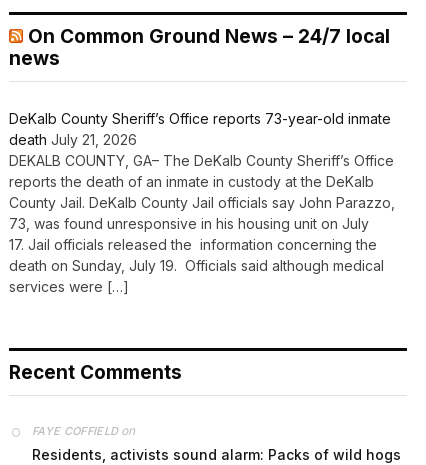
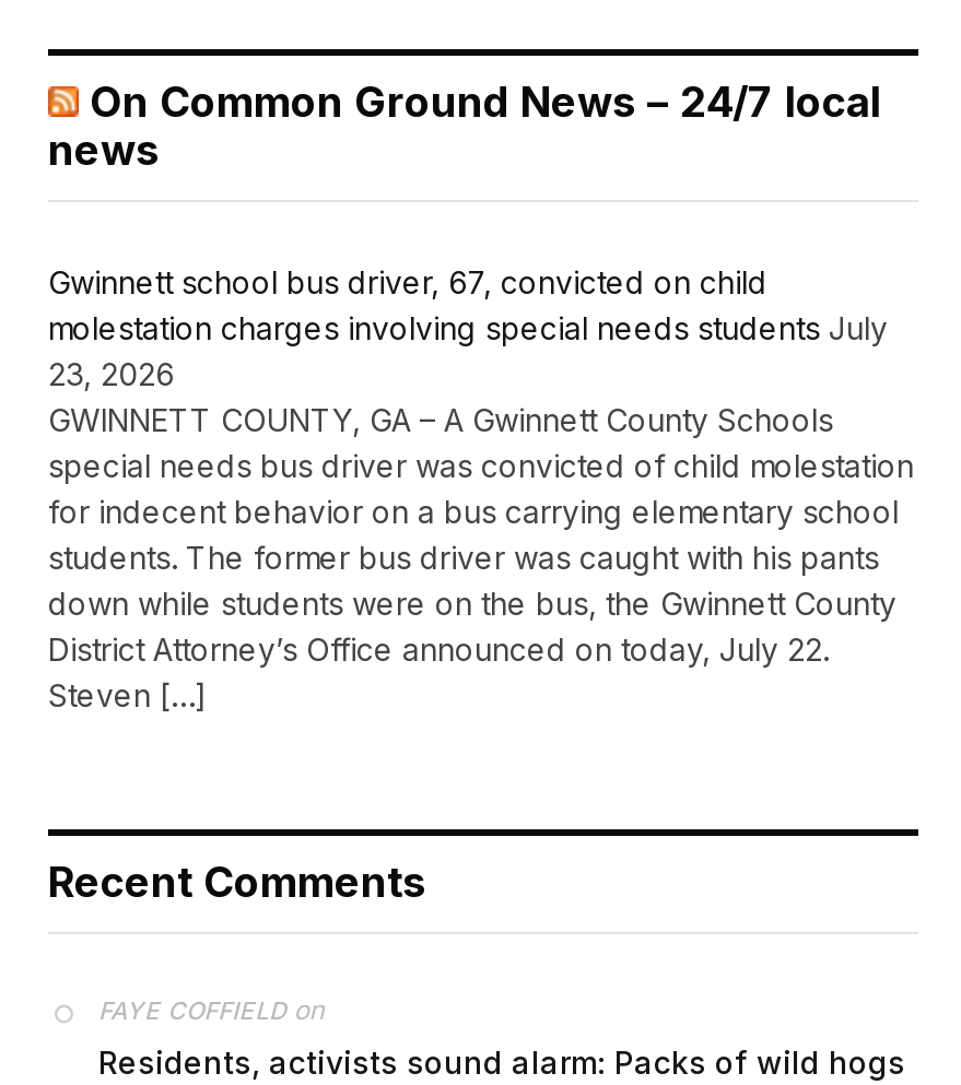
[9,110,395,295] DeKalb County Sheriff’s Office reports 73-year-old inmate | death July 21, 2026 | DEKALB COUNTY, GA– The DeKalb County Sheriff’s Office | reports the death of an inmate in custody at the DeKalb | County Jail. DeKalb County Jail officials say John Parazzo, | 73, was found unresponsive in his housing unit on July | 17. Jail officials released the information concerning the | death on Sunday, July 19. Officials said although medical | services were […] -> [48,263,914,713] Gwinnett school bus driver, 67, convicted on child | molestation charges involving special needs students July | 23, 2026 | GWINNETT COUNTY, GA – A Gwinnett County Schools | special needs bus driver was convicted of child molestation | for indecent behavior on a bus carrying elementary school | students. The former bus driver was caught with his pants | down while students were on the bus, the Gwinnett County | District Attorney’s Office announced on today, July 22. | Steven […]

